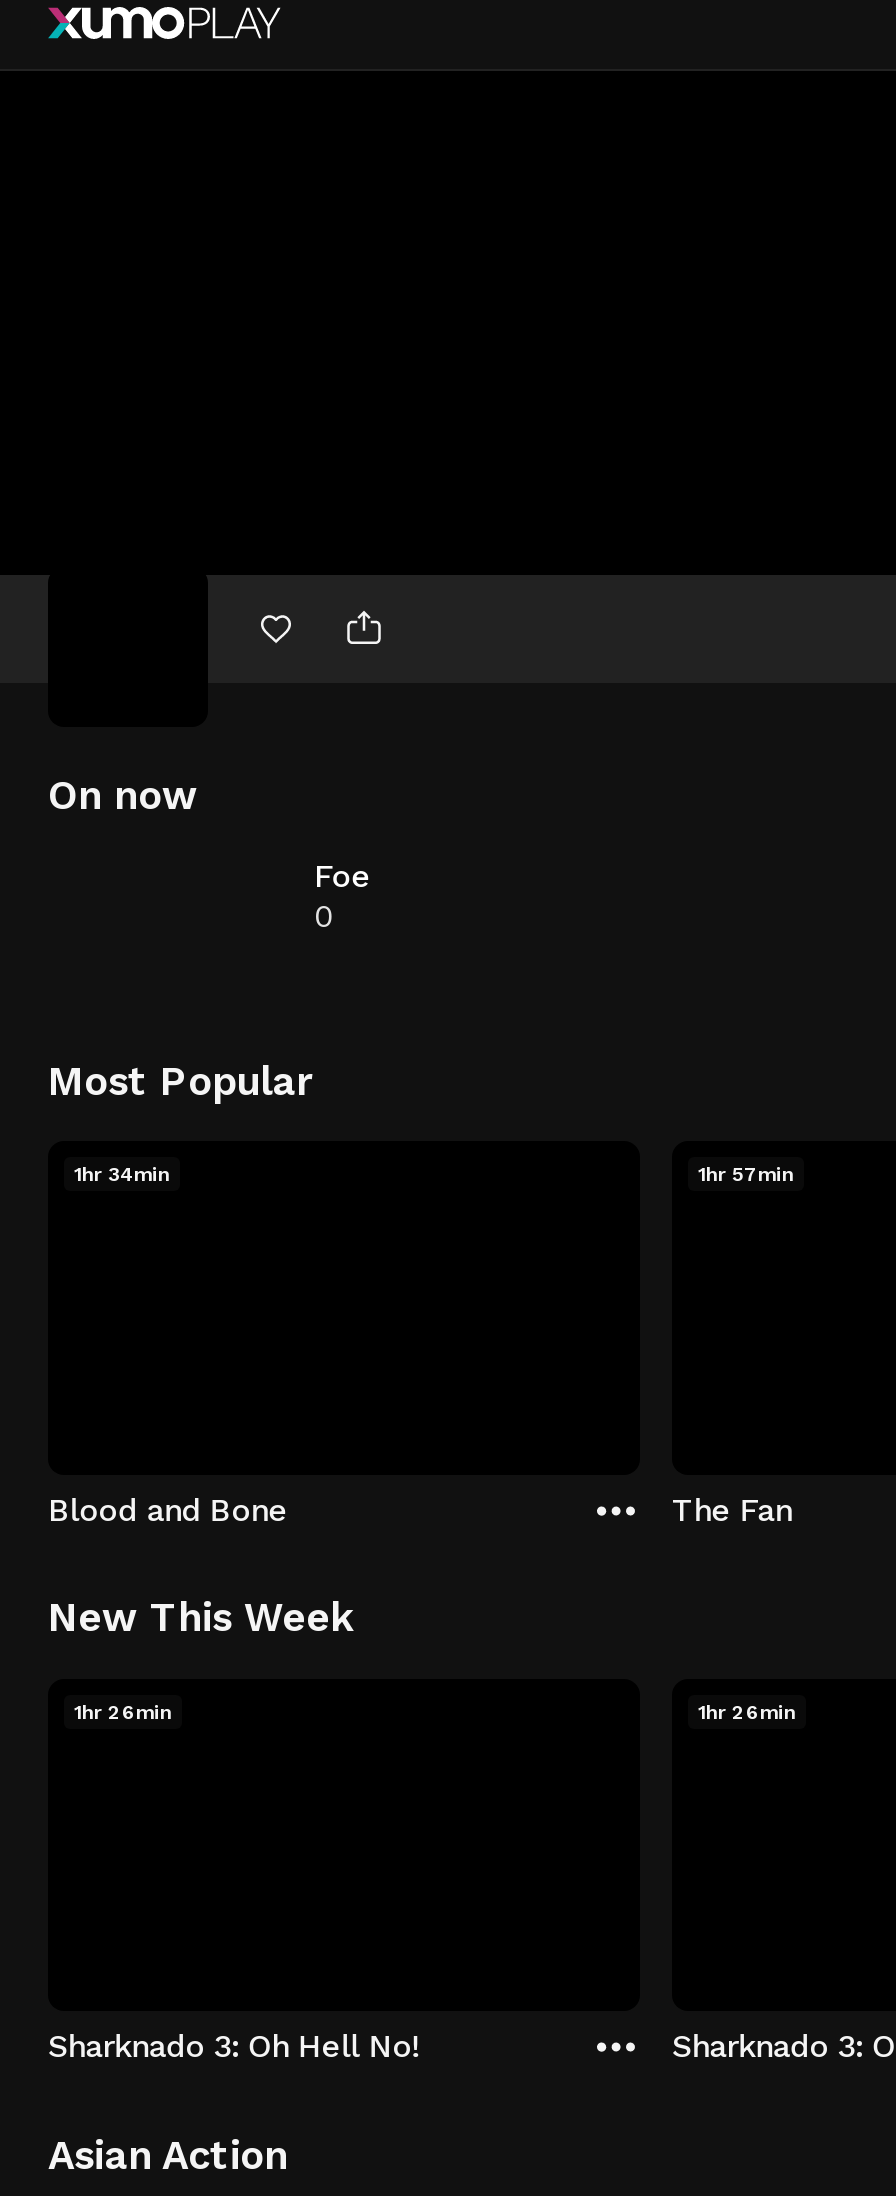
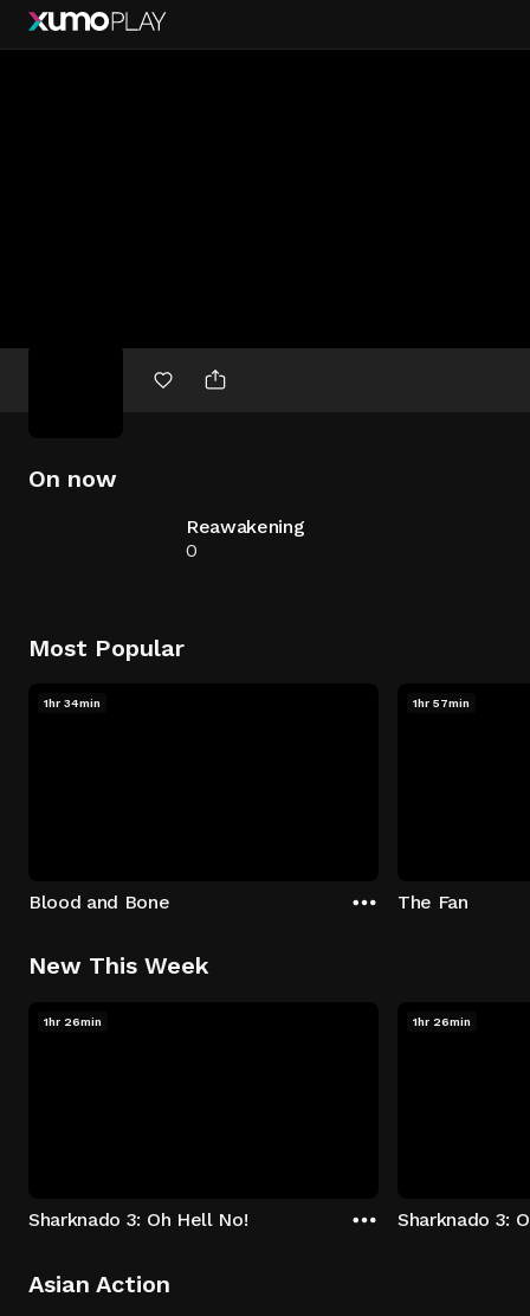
[314,857,370,895] Foe -> [186,515,305,538] Reawakening

